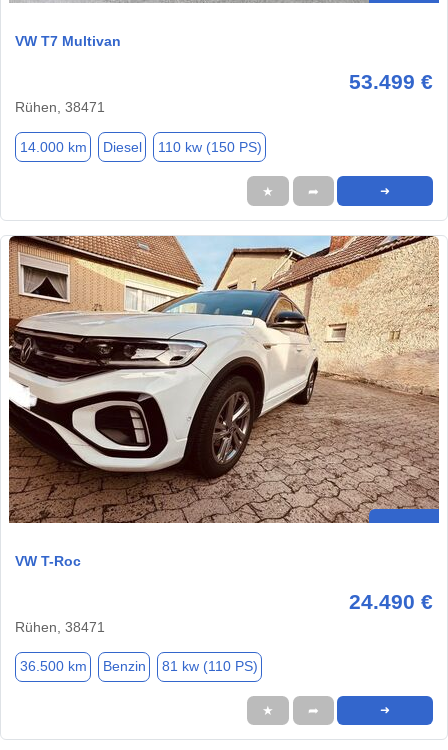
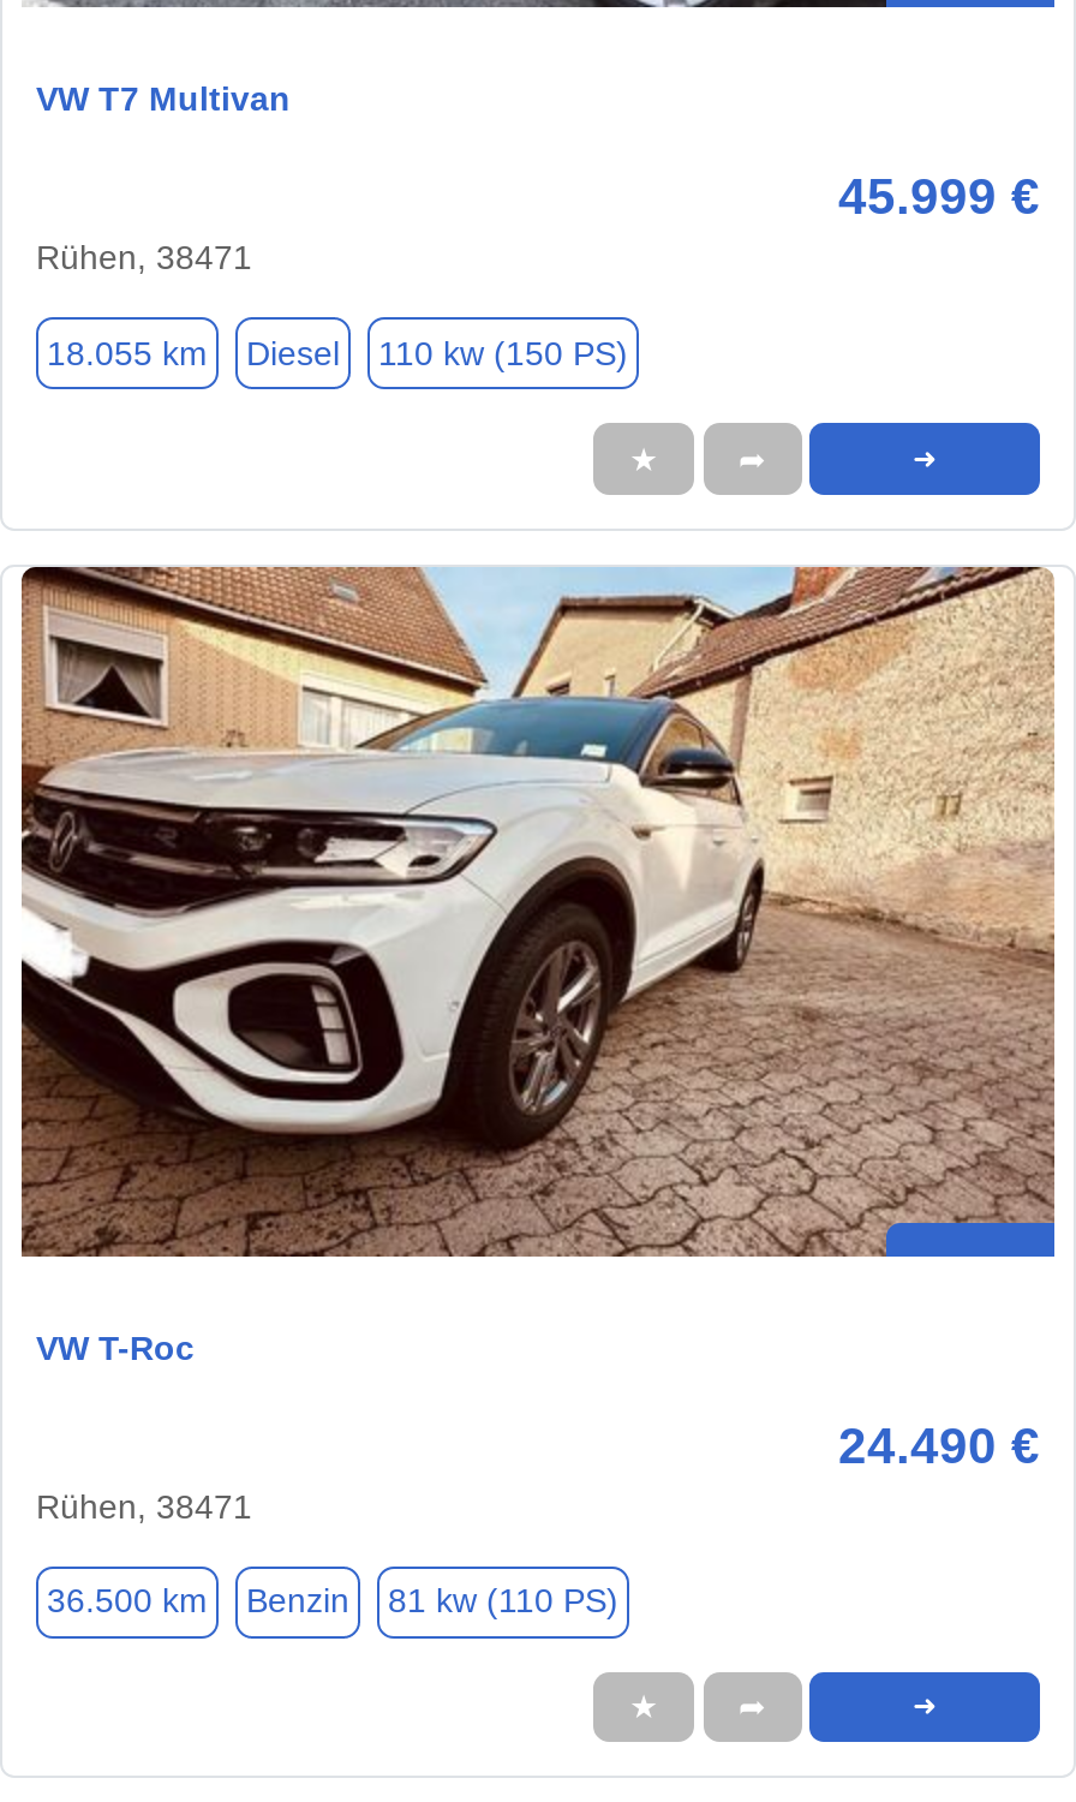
[349,70,433,93] 53.499 € -> [838,169,1040,225] 45.999 €
[19,139,261,155] 14.000 km Diesel 110 kw (150 PS) -> [47,334,628,372] 18.055 km Diesel 110 kw (150 PS)

